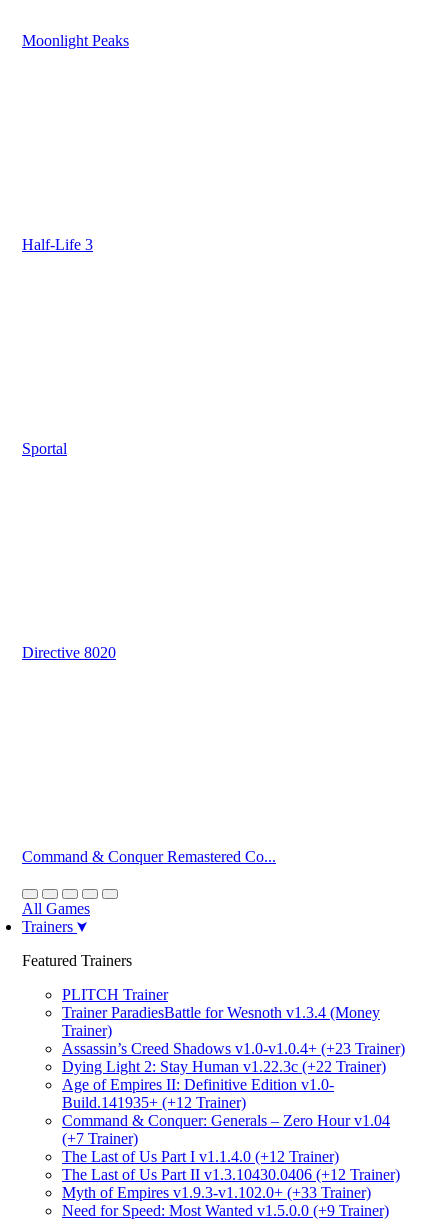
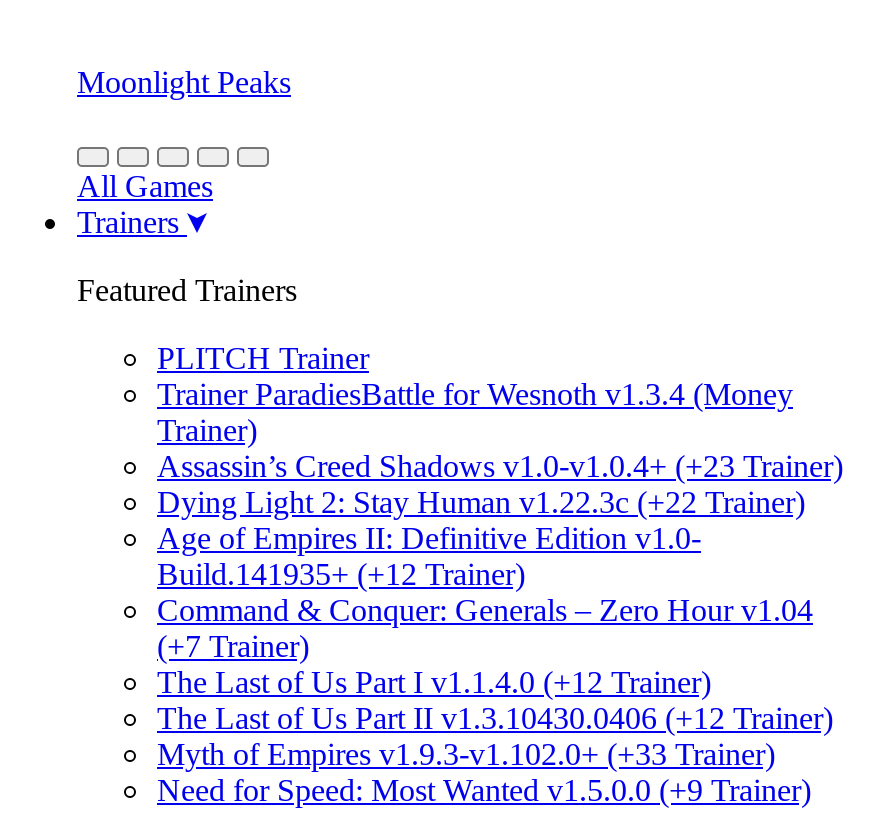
[22,236,93,253] Half-Life 3 -> none
[22,440,67,457] Sportal -> none
[22,644,116,661] Directive 8020 -> none
[22,848,276,865] Command & Conquer Remastered Co... -> none

